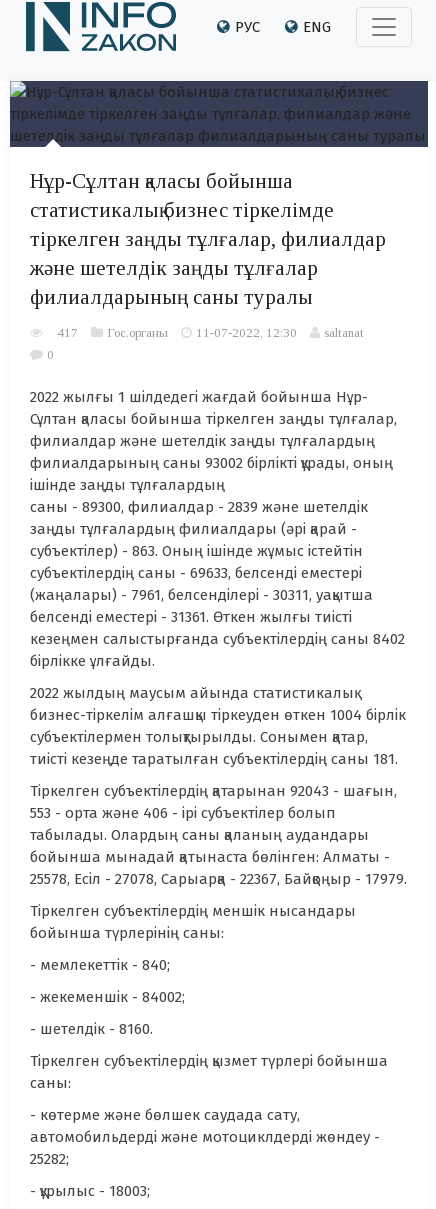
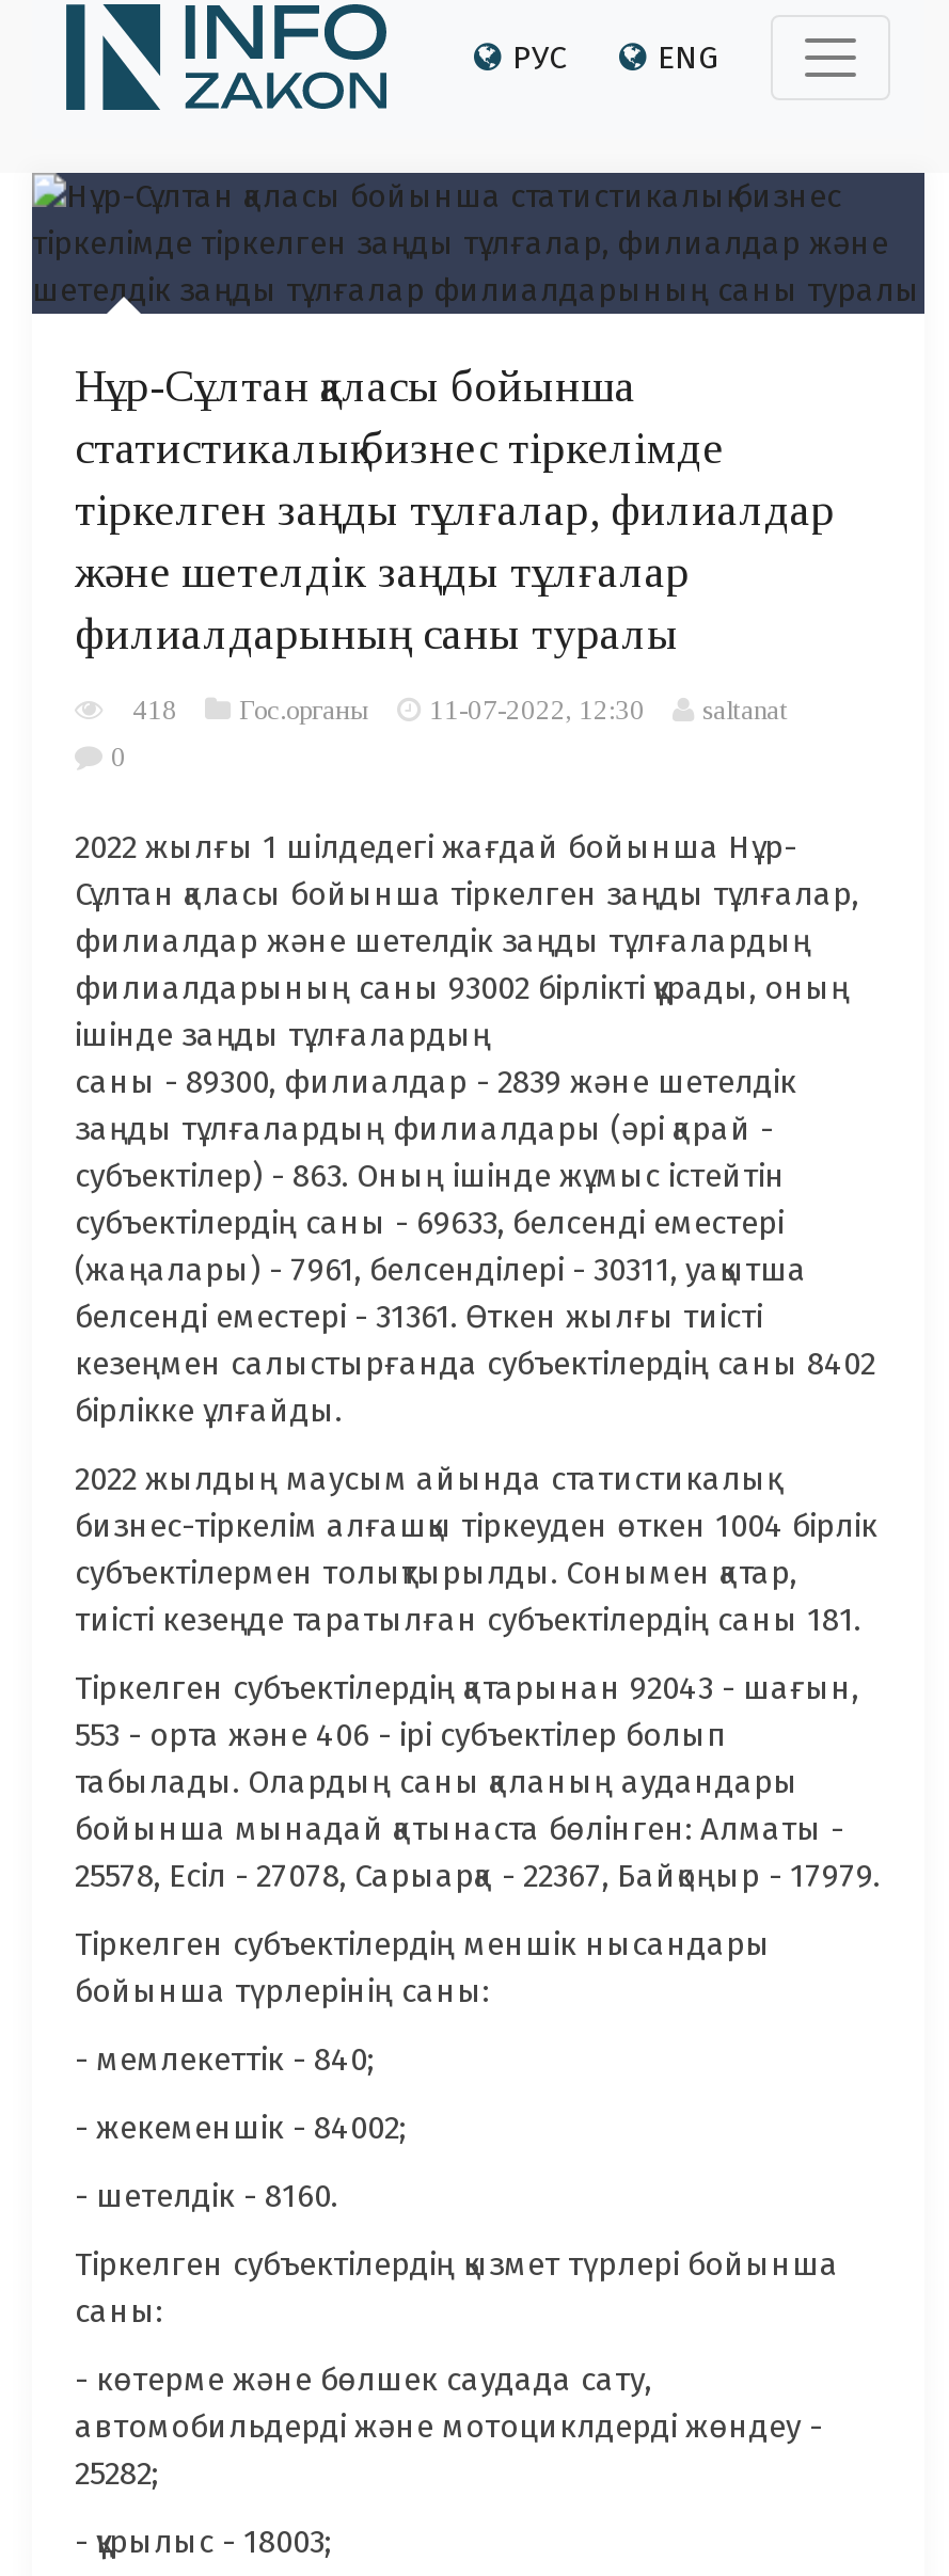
[57,325,364,340] 417 Гос.органы 11-07-2022, 12:30 saltanat -> [132,694,788,726] 418 Гос.органы 11-07-2022, 12:30 saltanat

